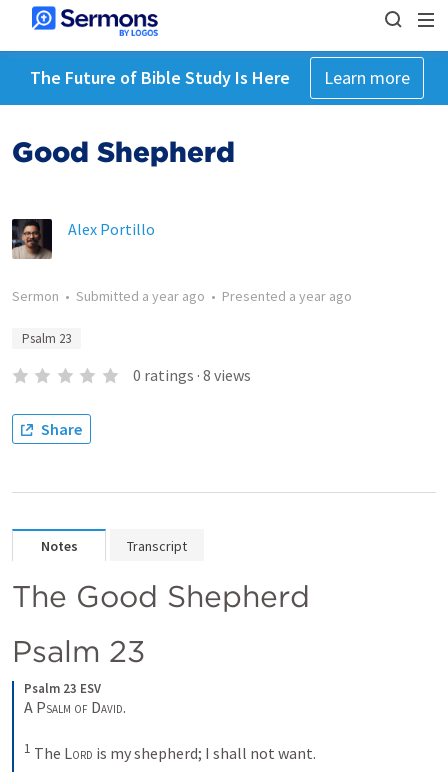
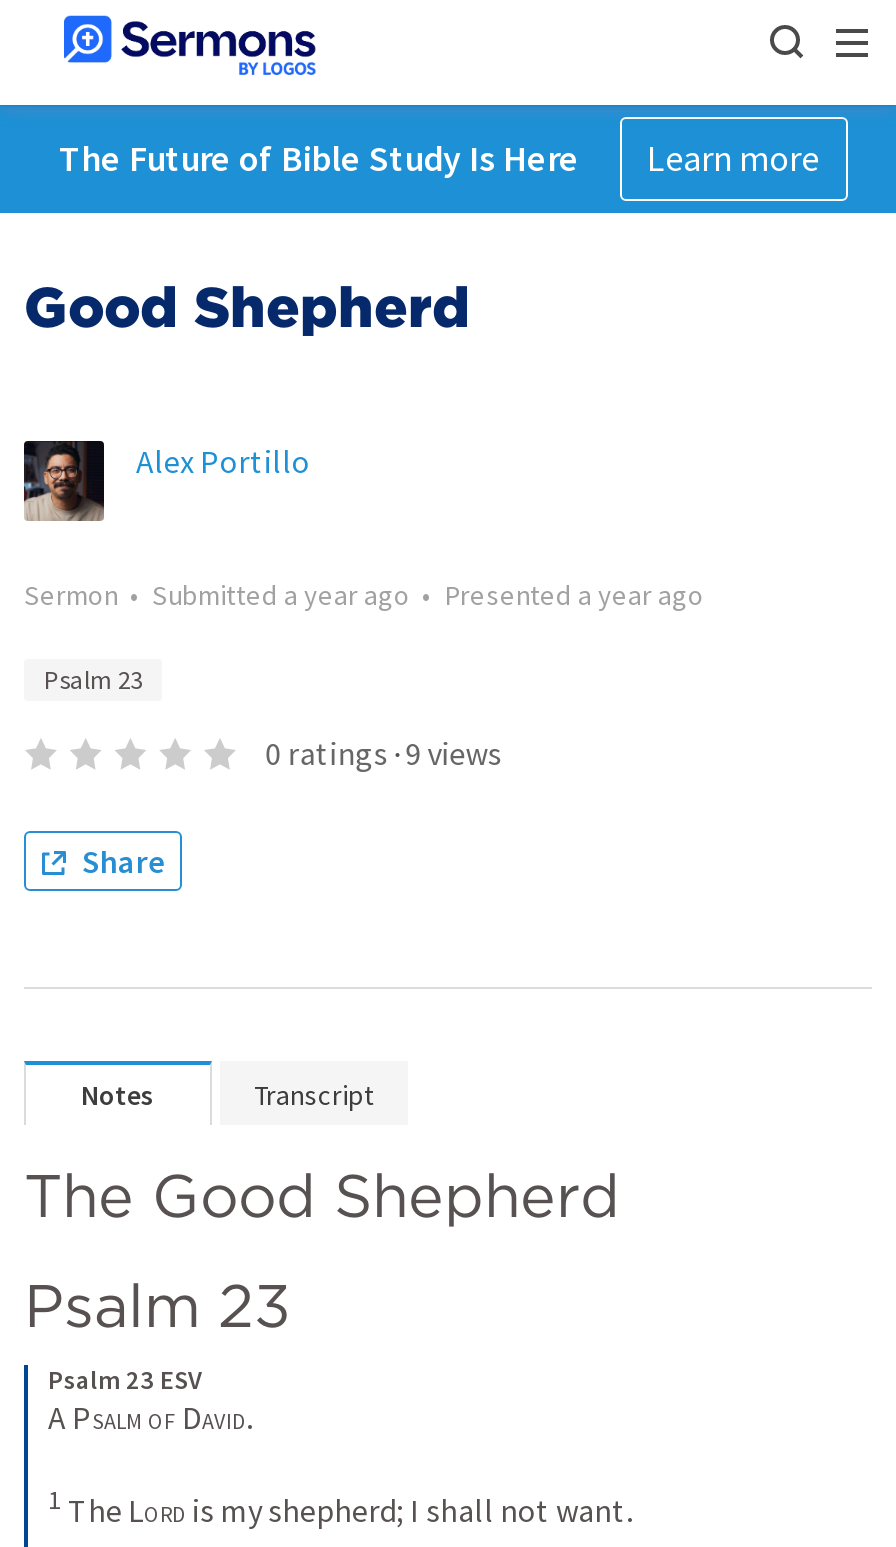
[133,365,251,385] 0 ratings · 8 views -> [265,733,501,773] 0 ratings · 9 views

